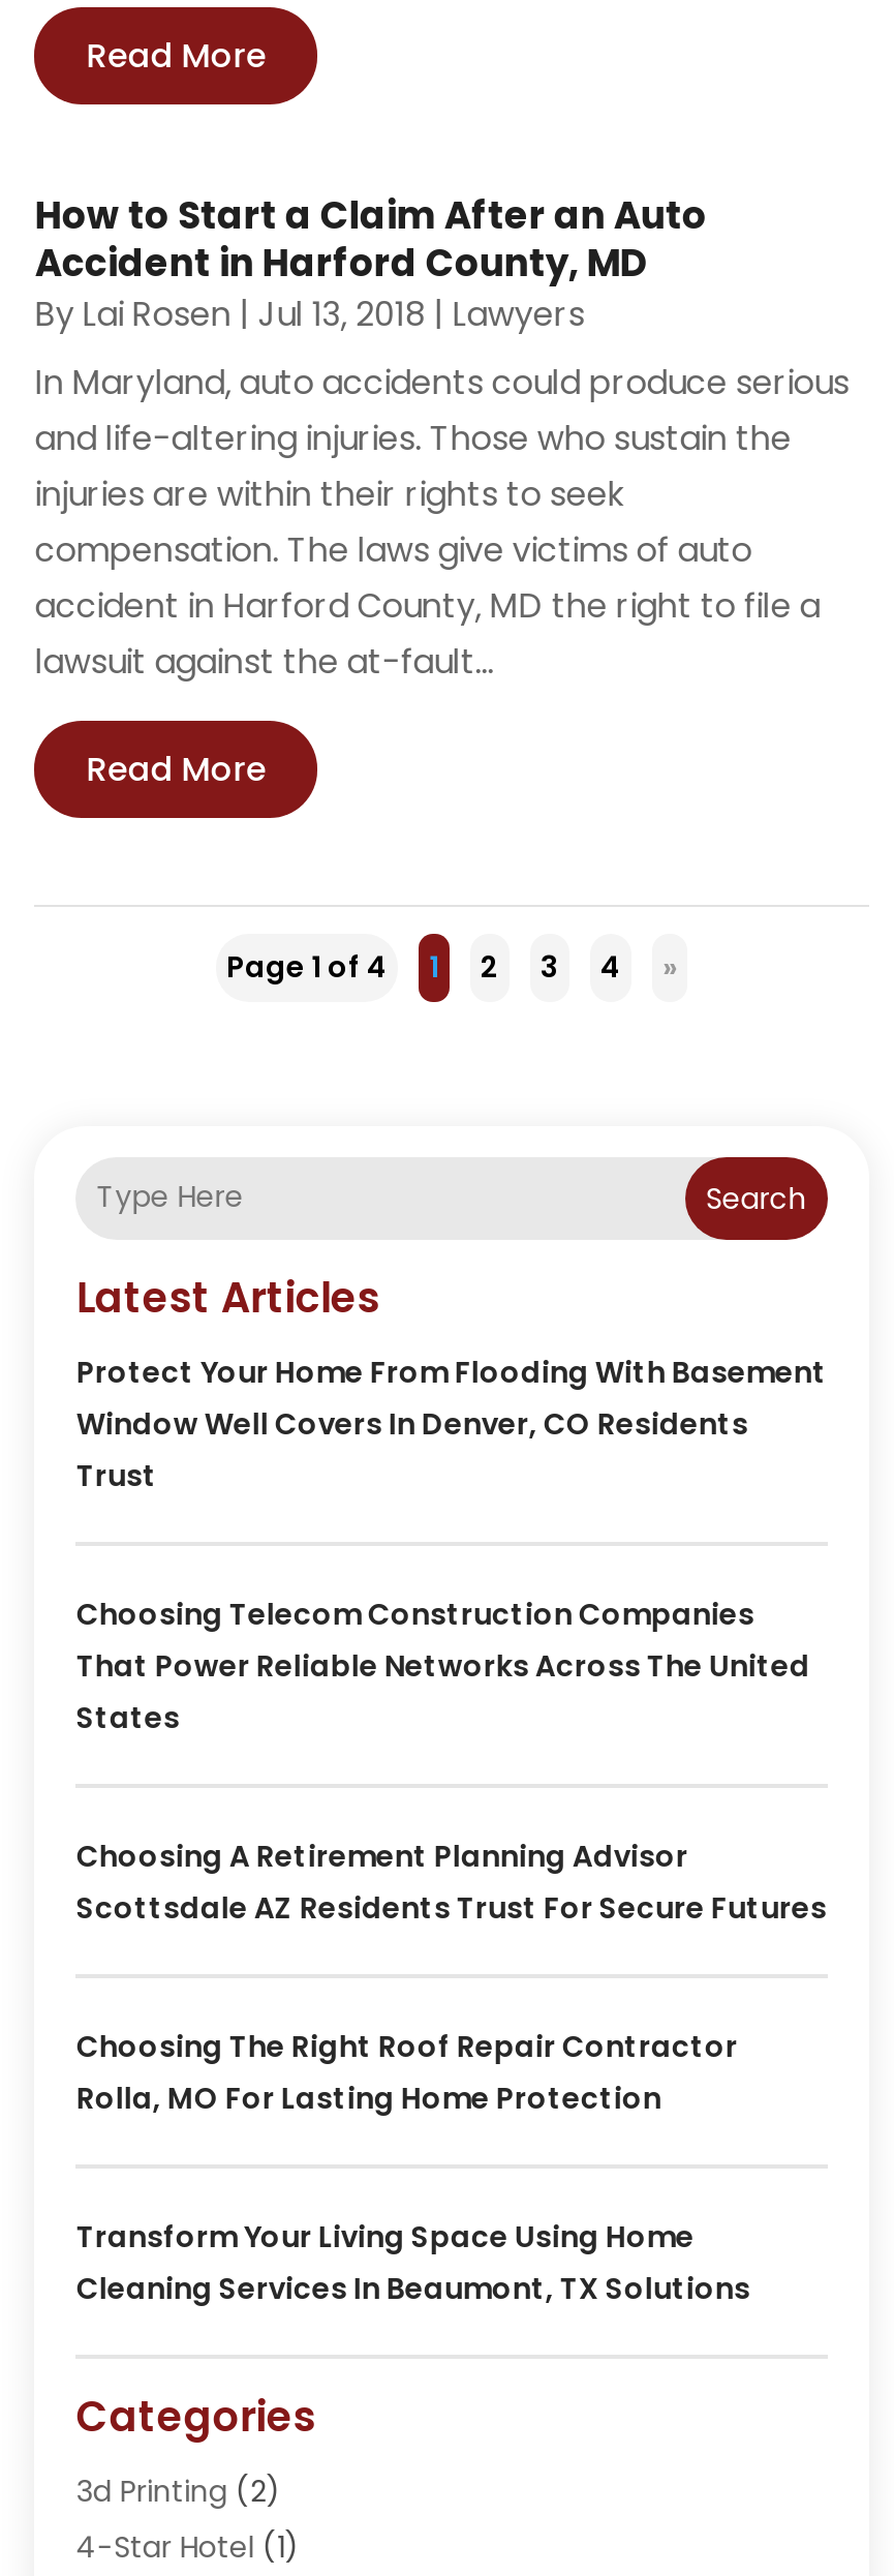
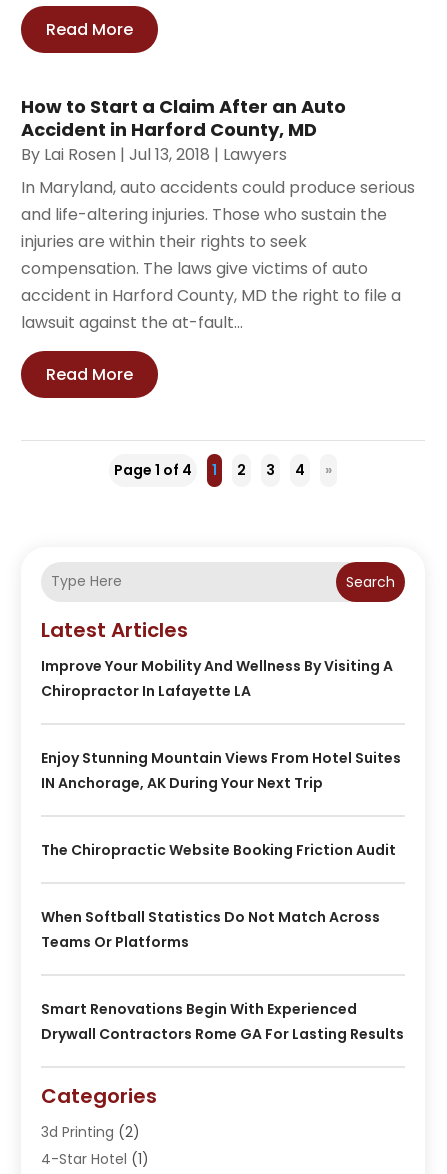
[76,1351,827,1496] Protect Your Home From Flooding With Basement | Window Well Covers In Denver, CO Residents | Trust -> [41,656,393,701] Improve Your Mobility And Wellness By Visiting A | Chiropractor In Lafayette LA
[76,1593,810,1738] Choosing Telecom Construction Companies | That Power Reliable Networks Across The United | States -> [41,748,401,793] Enjoy Stunning Mountain Views From Hotel Suites | IN Anchorage, AK During Your Next Trip
[76,1835,827,1928] Choosing A Retirement Planning Advisor | Scottsdale AZ Residents Trust For Secure Futures -> [41,840,396,860] The Chiropractic Website Booking Friction Audit
[76,2025,738,2118] Choosing The Right Roof Repair Contractor | Rolla, MO For Lasting Home Protection -> [41,907,380,952] When Softball Statistics Do Not Match Across | Teams Or Platforms
[76,2216,750,2309] Transform Your Living Space Using Home | Cleaning Services In Beaumont, TX Solutions -> [41,999,404,1044] Smart Renovations Begin With Experienced | Drywall Contractors Rome GA For Lasting Results

